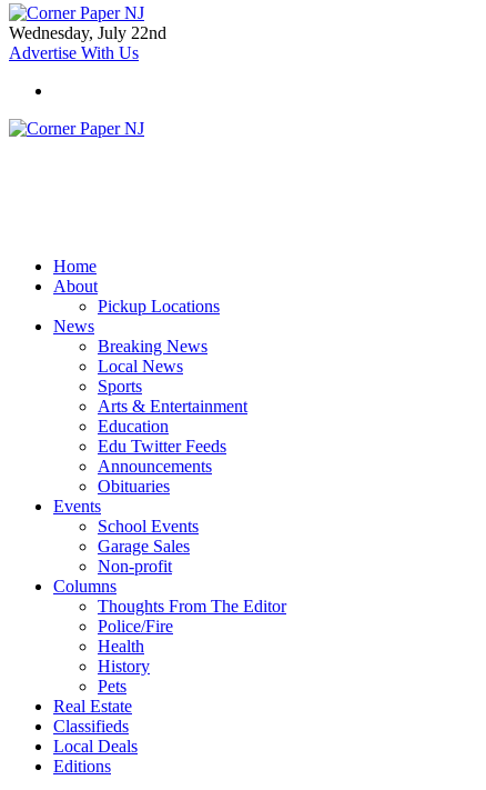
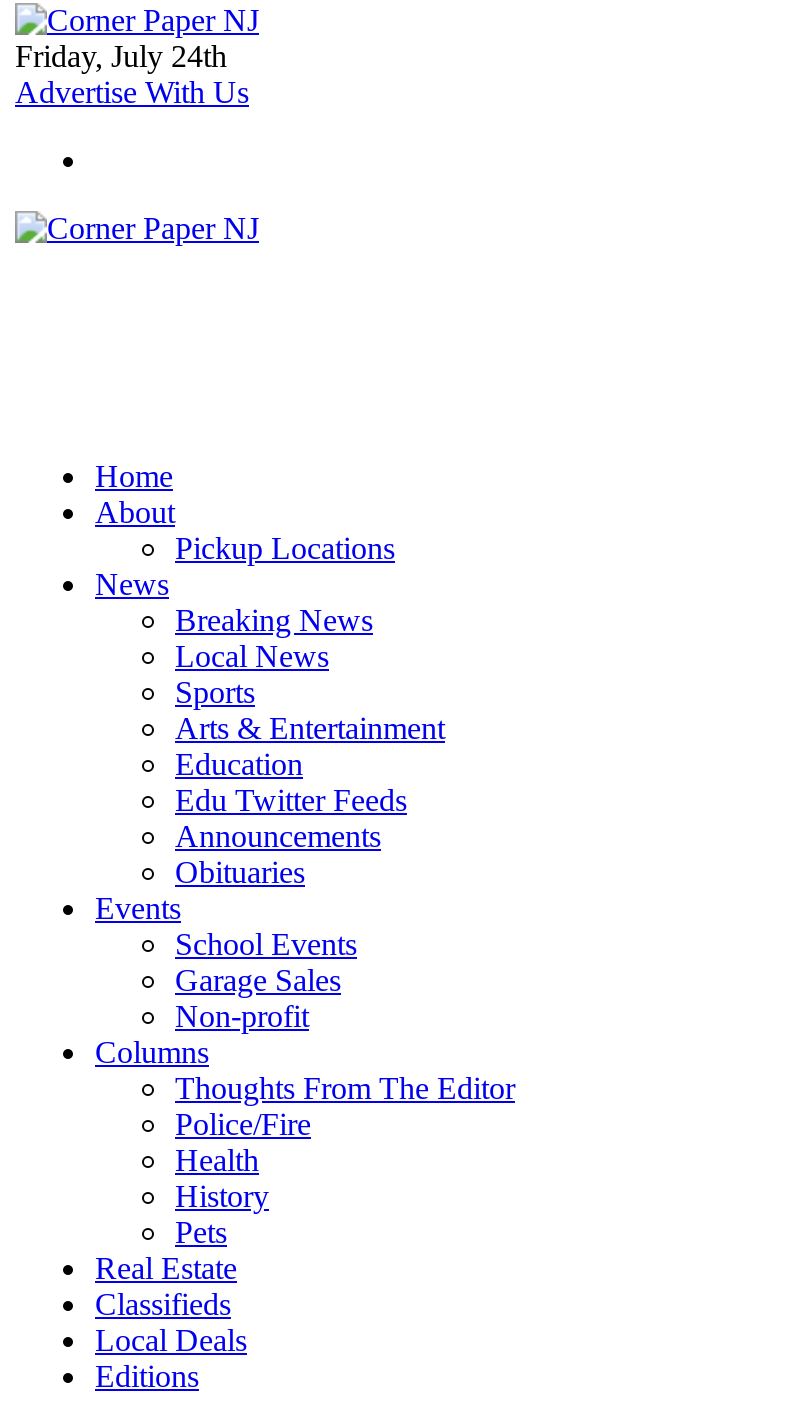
[9,23,166,42] Wednesday, July 22nd -> [15,39,227,73] Friday, July 24th

